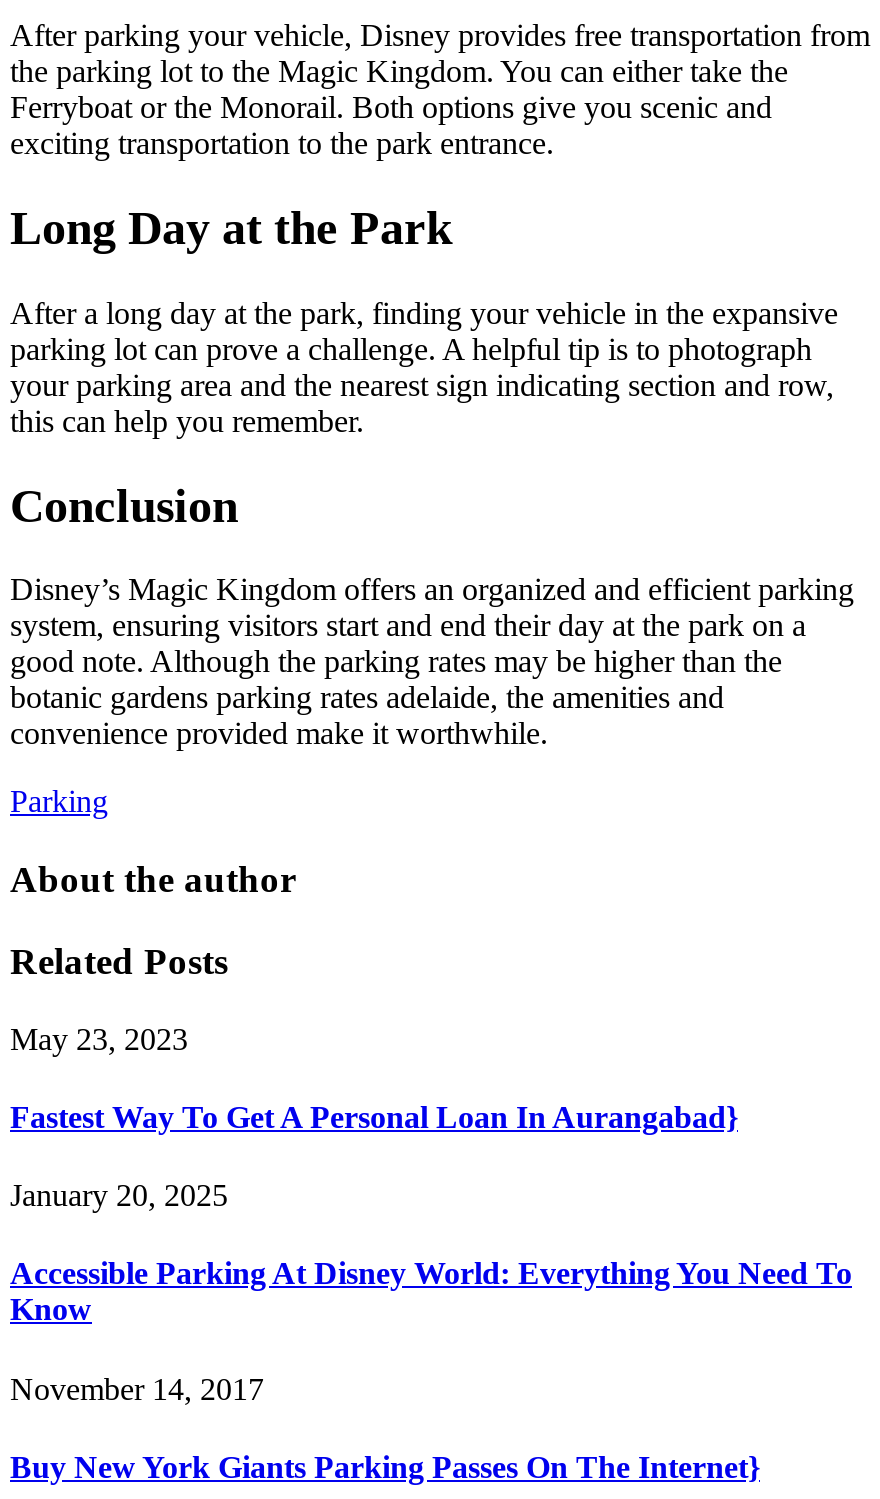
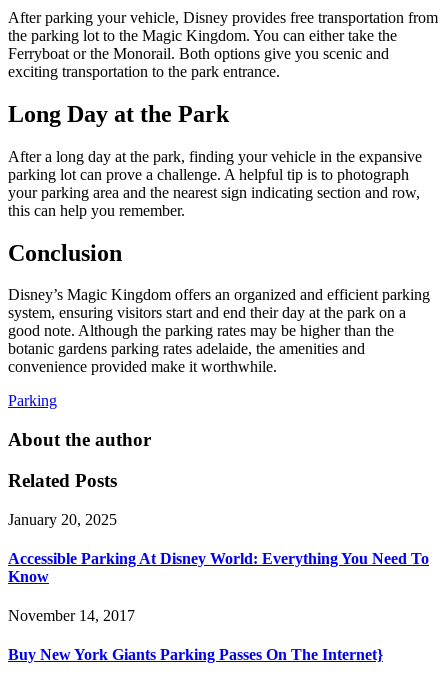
[10,1021,738,1134] May 23, 2023 | Fastest Way To Get A Personal Loan In Aurangabad} -> none

